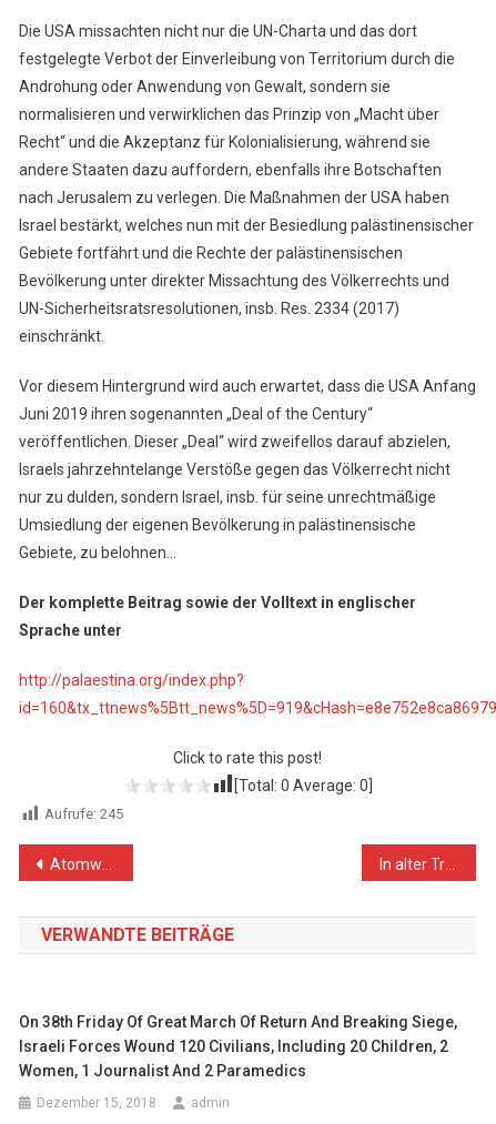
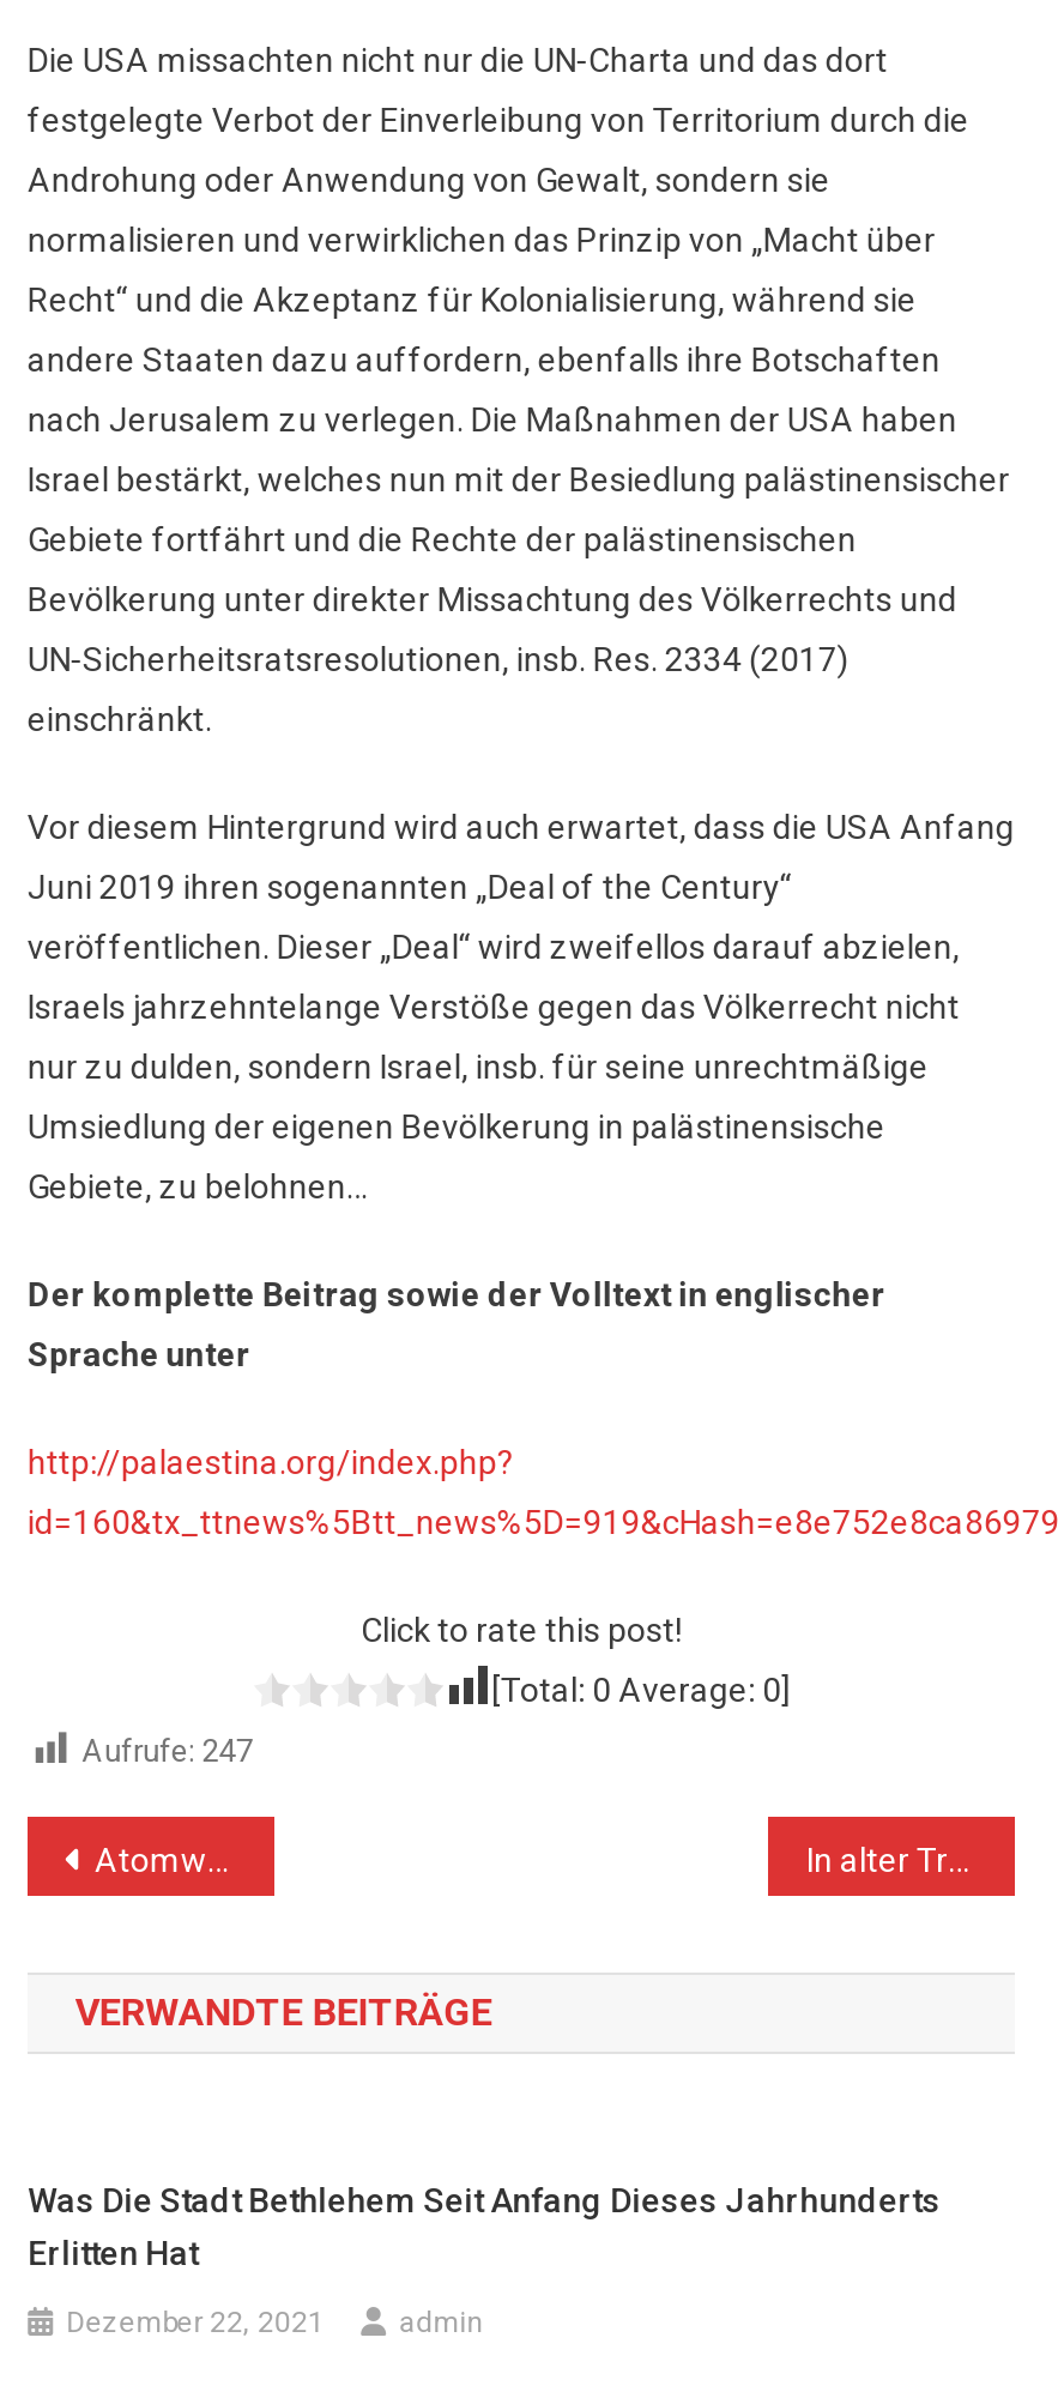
[44,806,123,822] Aufrufe: 245 -> [82,1732,253,1768] Aufrufe: 247
[19,1013,457,1080] On 38th Friday Of Great March Of Return And Breaking Siege, | Israeli Forces Wound 120 Civilians, Including 20 Children, 2 | Women, 1 Journalist And 2 Paramedics -> [28,2180,941,2271] Was Die Stadt Bethlehem Seit Anfang Dieses Jahrhunderts | Erlitten Hat
[37,1095,157,1111] Dezember 15, 2018 -> [66,2305,325,2339] Dezember 22, 2021

